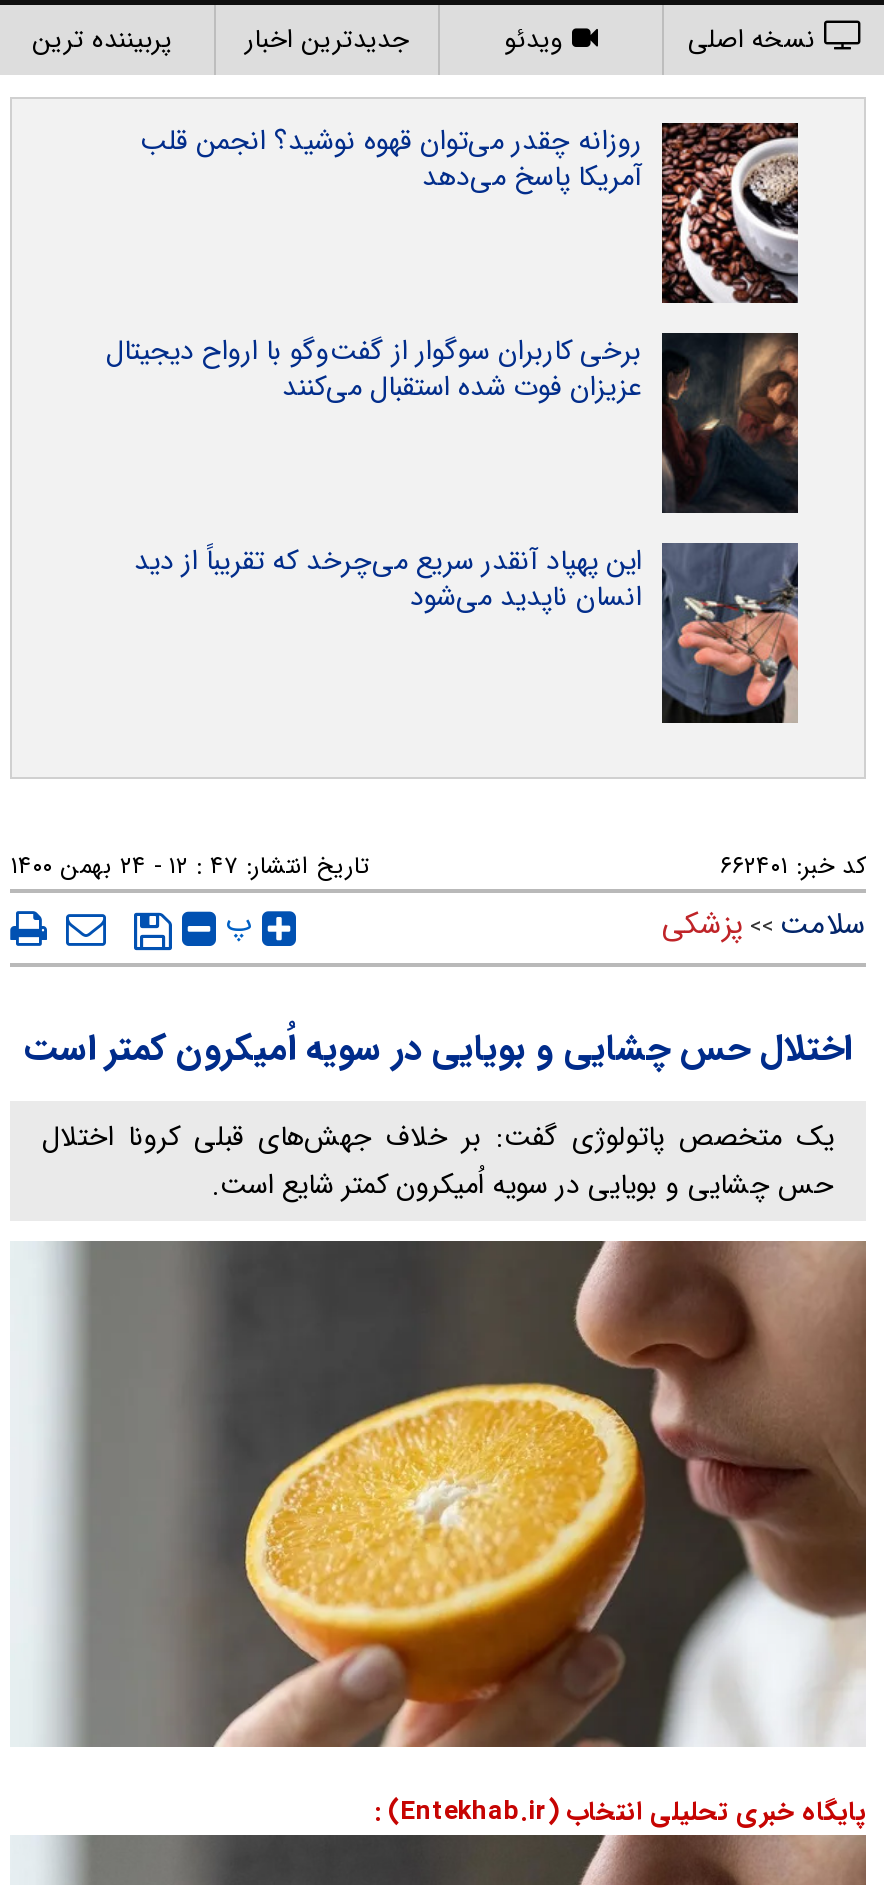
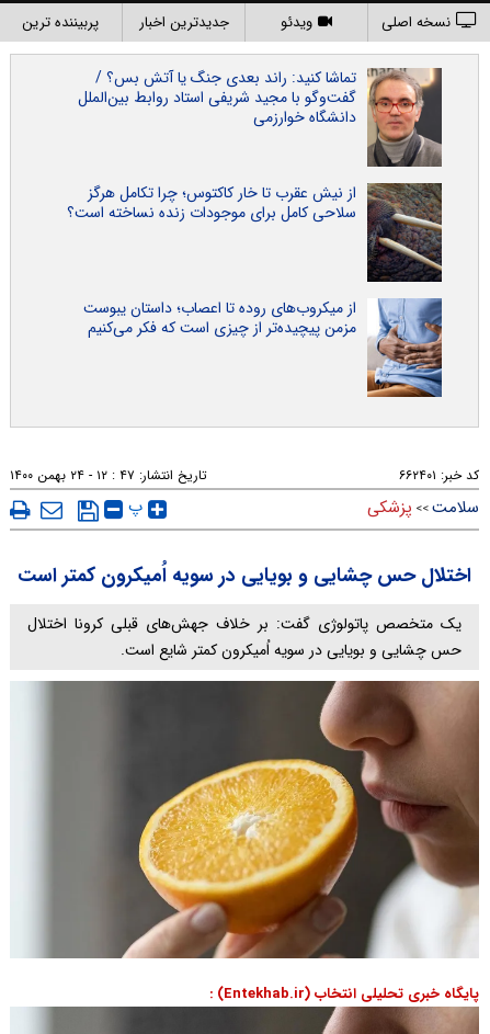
[140,119,798,303] [image] | روزانه چقدر می‌توان قهوه نوشید؟ انجمن قلب | آمریکا پاسخ می‌دهد -> [78,66,442,168] [image] | تماشا کنید: راند بعدی جنگ یا آتش بس؟ / | گفت‌و‌گو با مجید شریفی استاد روابط بین‌الملل | دانشگاه خوارزمی
[106,329,798,513] [image] | برخی کاربران سوگوار از گفت‌وگو با ارواح دیجیتال | عزیزان فوت شده استقبال می‌کنند -> [67,181,443,281] [image] | از نیش عقرب تا خار کاکتوس؛ چرا تکامل هرگز | سلاحی کامل برای موجودات زنده نساخته است؟
[134,539,800,725] [image] | این پهپاد آنقدر سریع می‌چرخد که تقریباً از دید | انسان ناپدید می‌شود -> [83,296,443,398] [image] | از میکروب‌های روده تا اعصاب؛ داستان یبوست | مزمن پیچیده‌تر از چیزی است که فکر می‌کنیم

